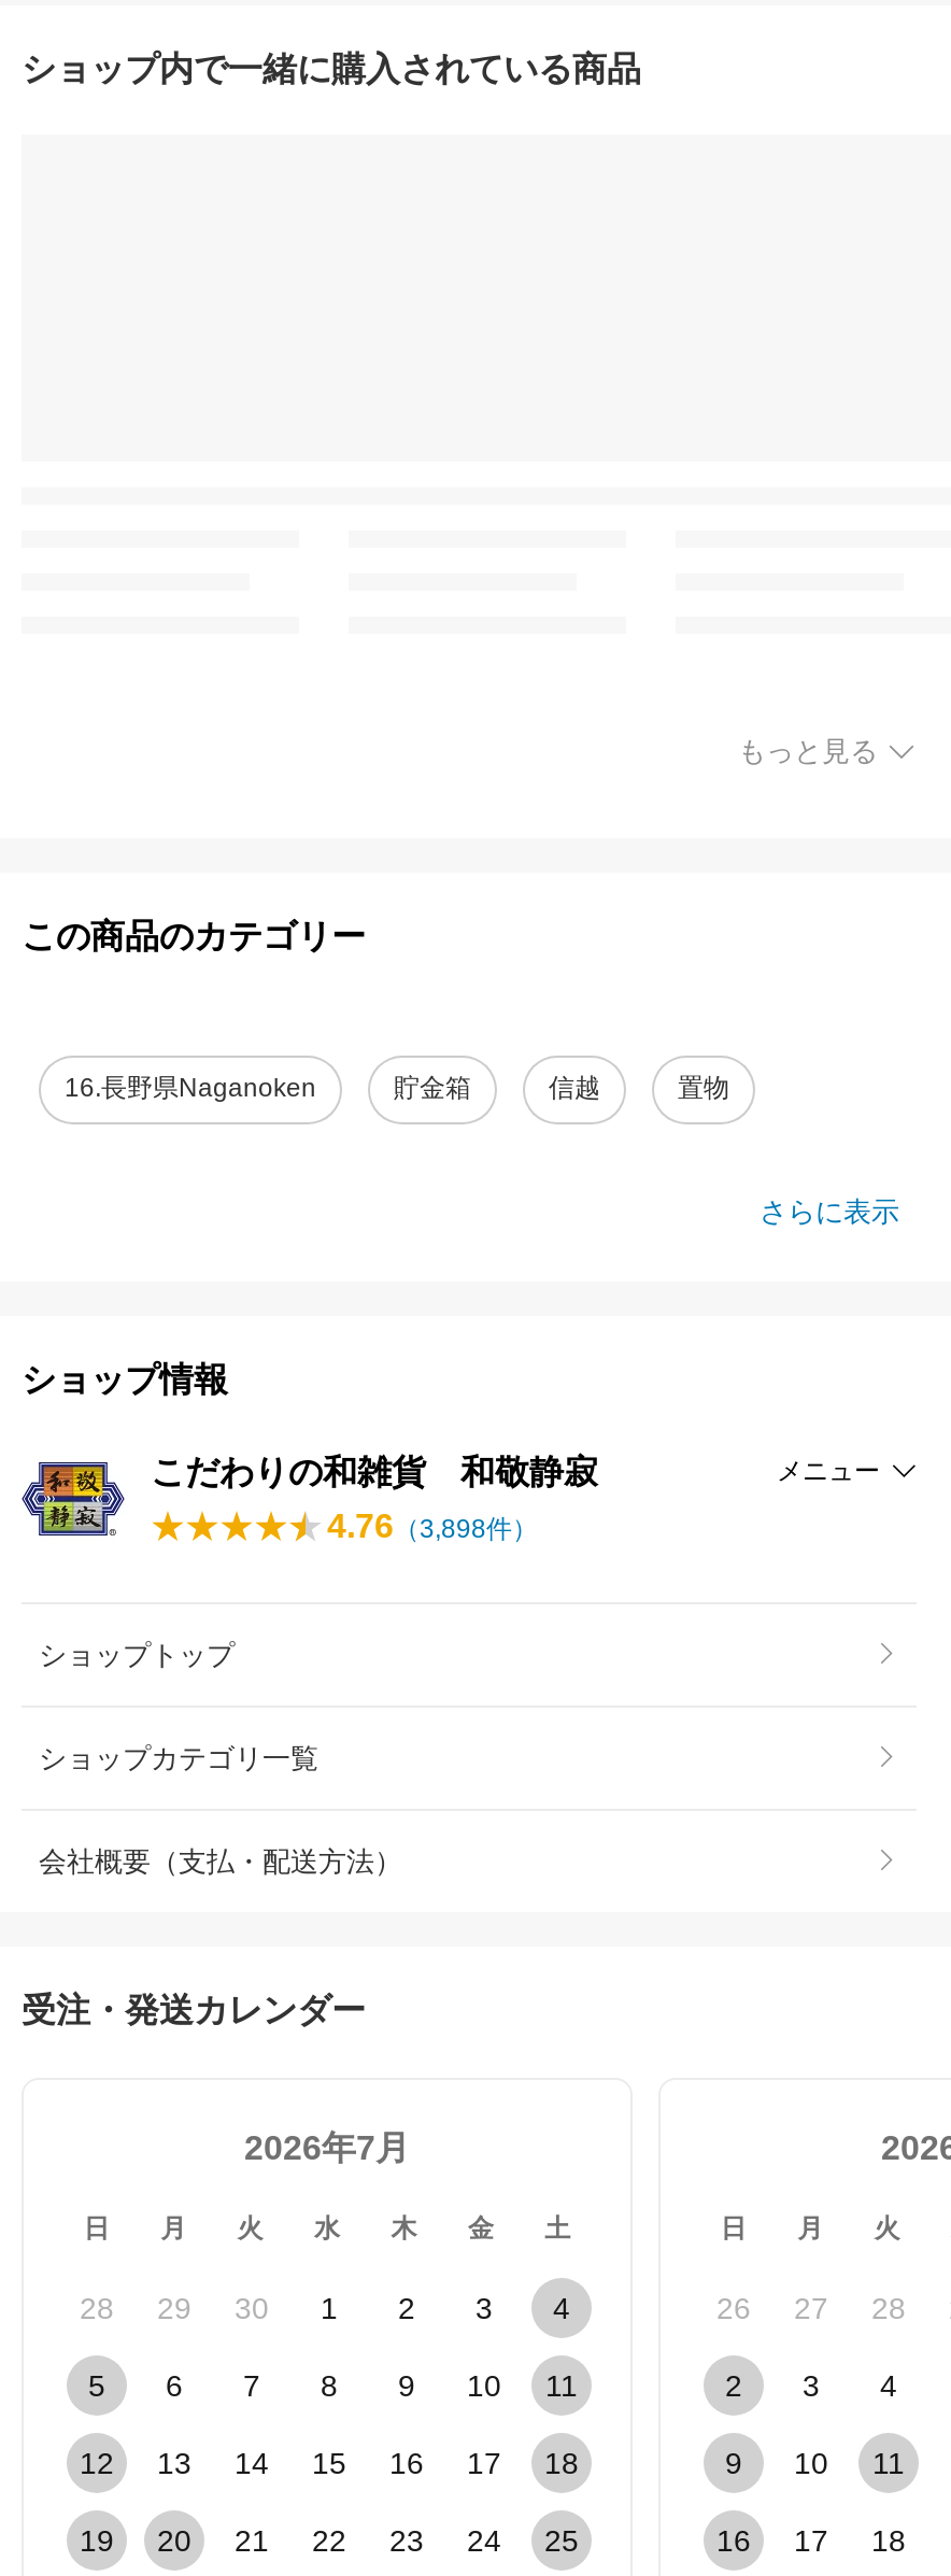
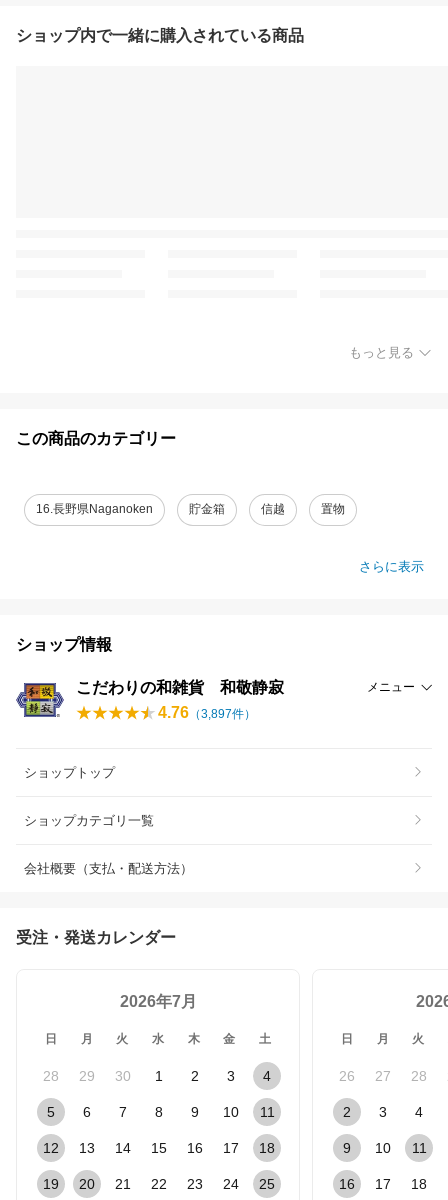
[327,1507,538,1544] 4.76（3,898件） -> [158,704,256,721] 4.76（3,897件）

